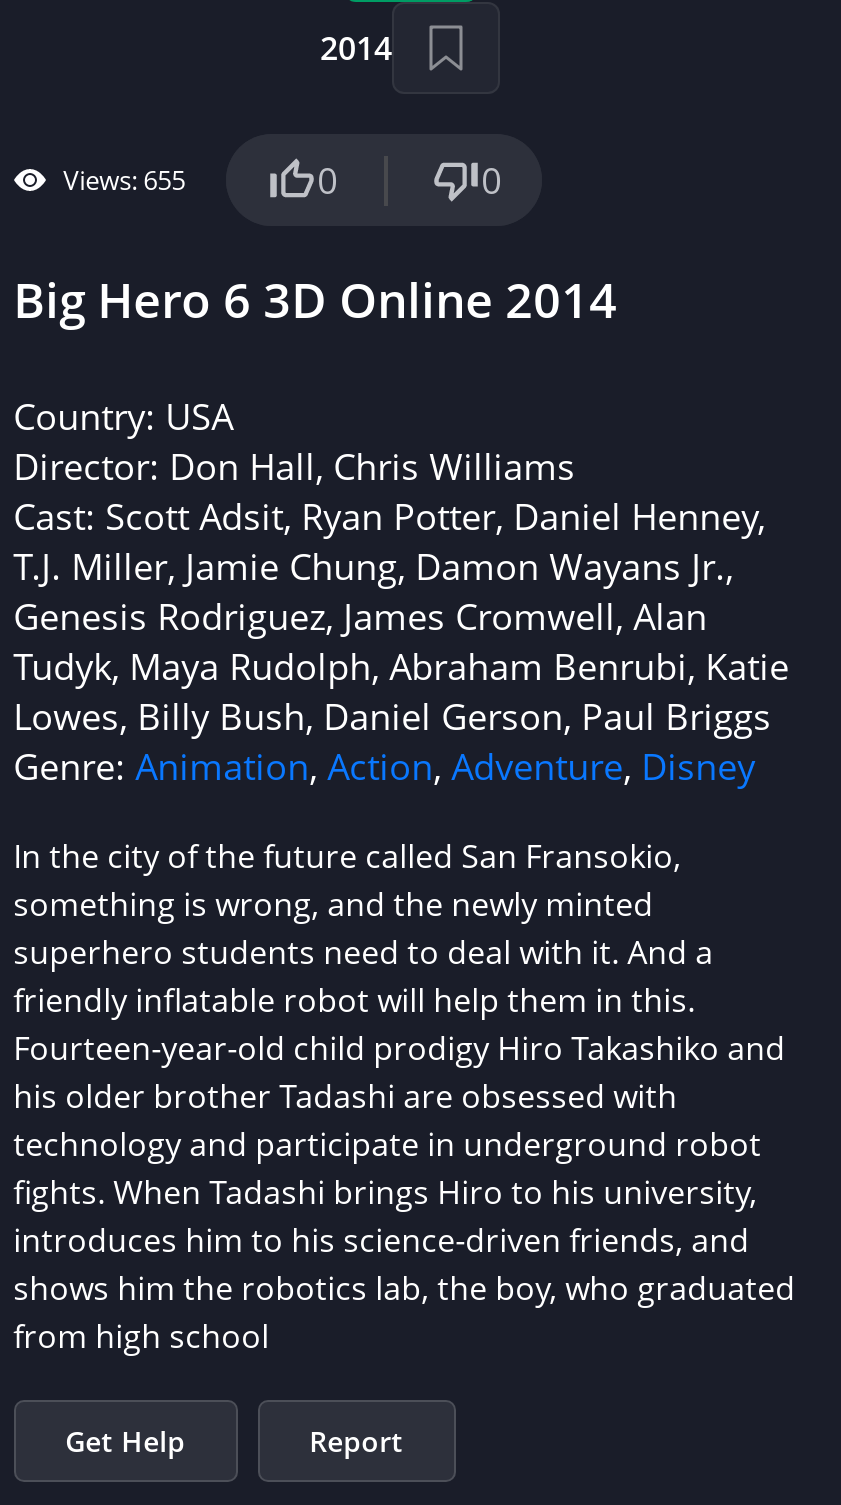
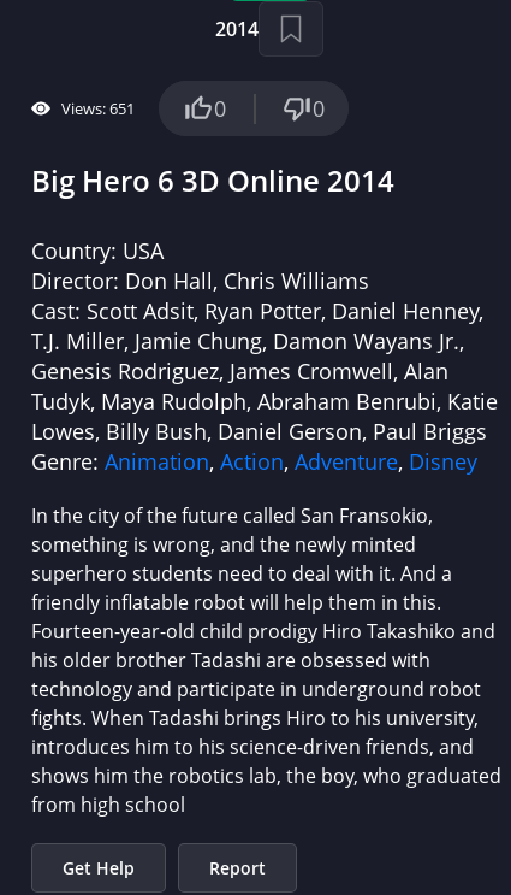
[63,162,185,198] Views: 655 -> [61,98,134,119] Views: 651

